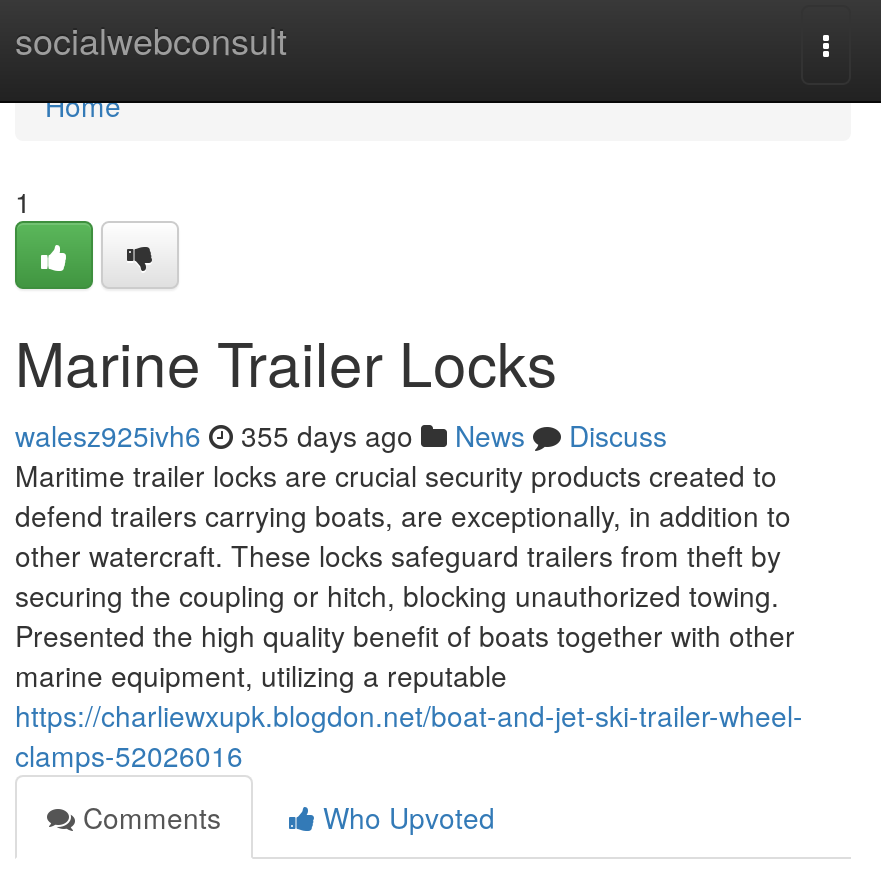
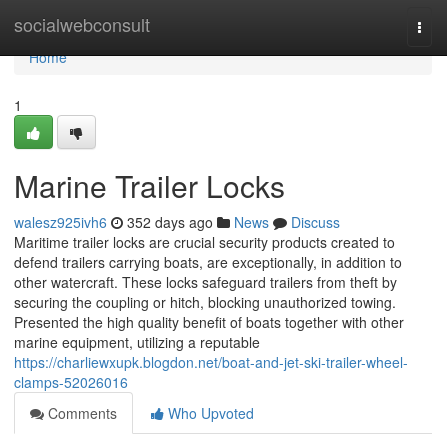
[15,415,667,455] walesz925ivh6 355 days ago News Discuss -> [14,212,340,232] walesz925ivh6 352 days ago News Discuss

